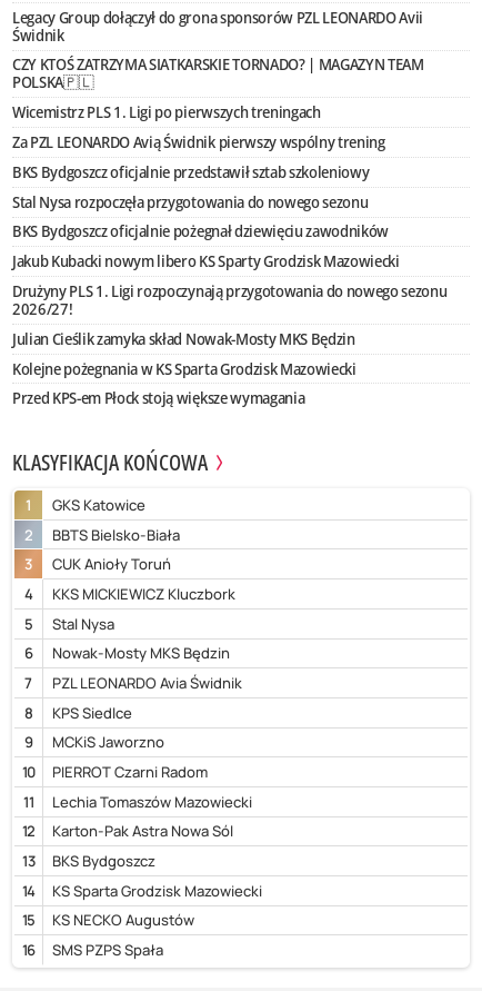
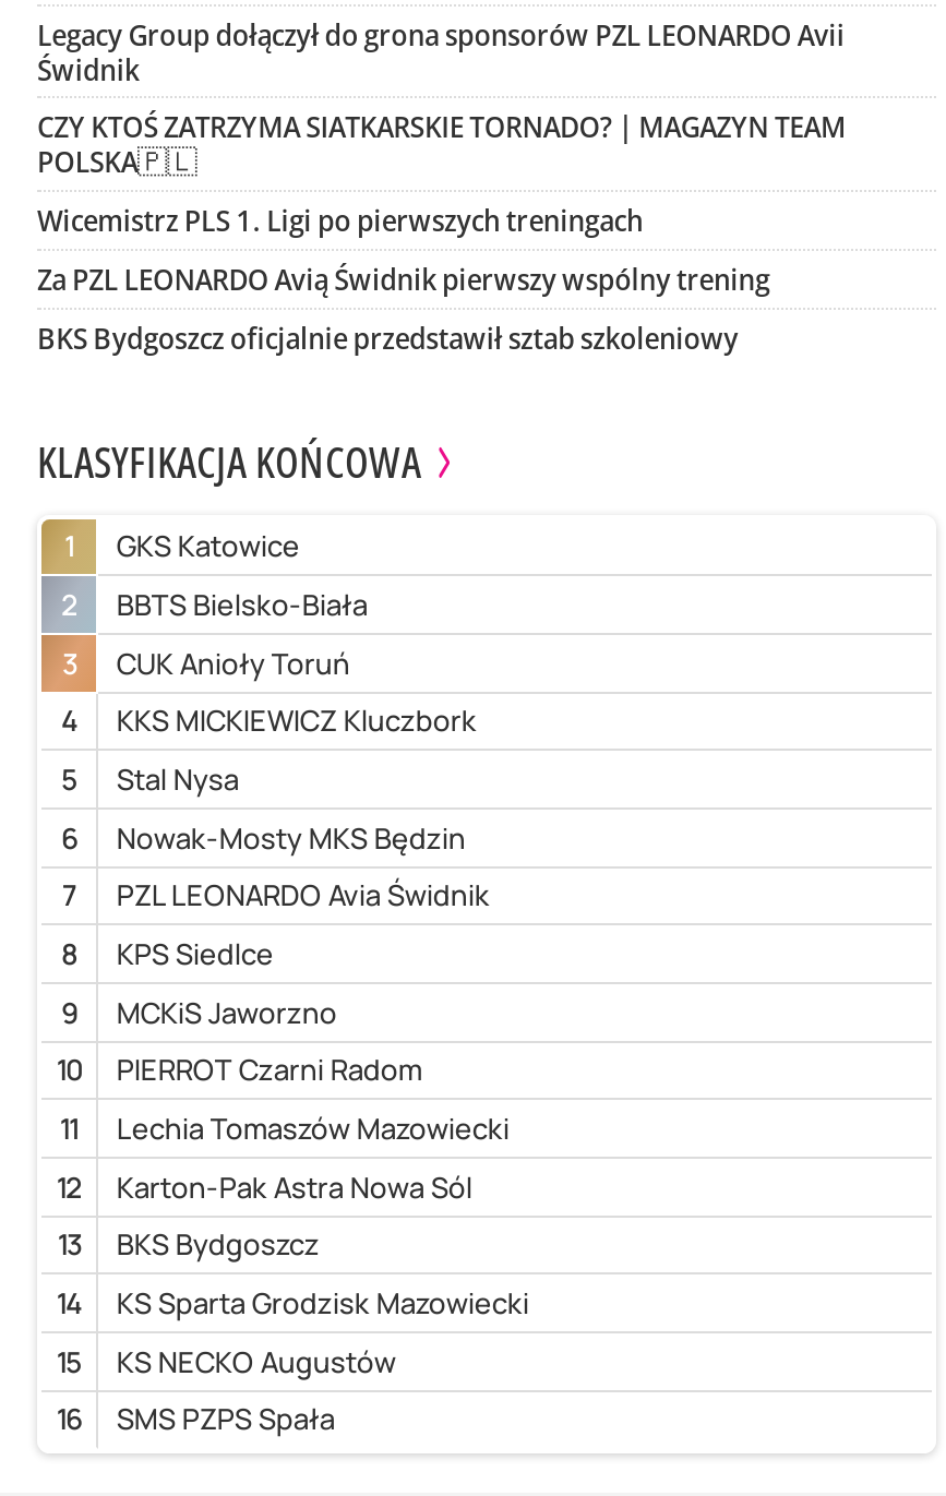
[12,191,447,409] Stal Nysa rozpoczęła przygotowania do nowego sezonu | BKS Bydgoszcz oficjalnie pożegnał dziewięciu zawodników | Jakub Kubacki nowym libero KS Sparty Grodzisk Mazowiecki | Drużyny PLS 1. Ligi rozpoczynają przygotowania do nowego sezonu | 2026/27! | Julian Cieślik zamyka skład Nowak-Mosty MKS Będzin | Kolejne pożegnania w KS Sparta Grodzisk Mazowiecki | Przed KPS-em Płock stoją większe wymagania -> none

